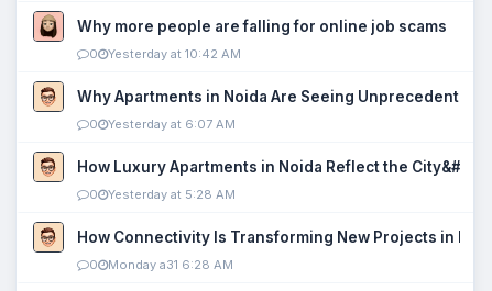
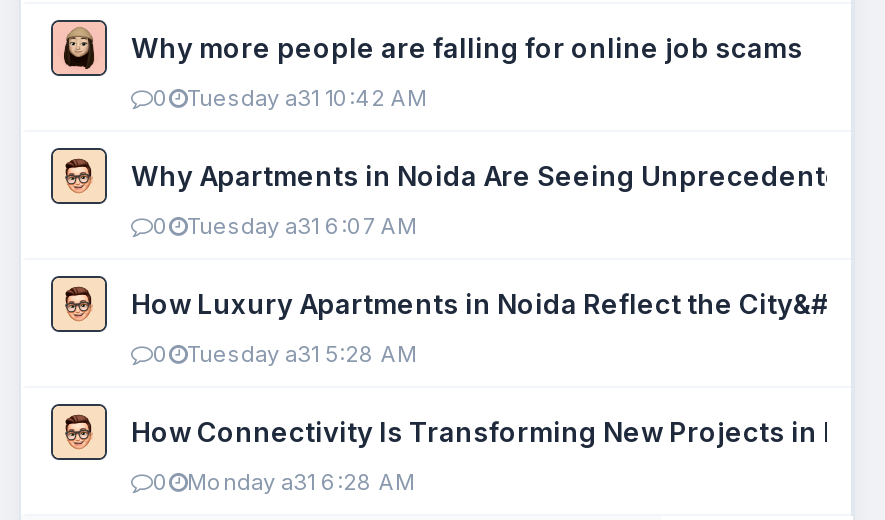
[108,46,241,61] Yesterday at 10:42 AM -> [187,84,427,112] Tuesday a31 10:42 AM
[108,116,236,132] Yesterday at 6:07 AM -> [187,212,417,240] Tuesday a31 6:07 AM
[108,187,236,202] Yesterday at 5:28 AM -> [187,340,417,368] Tuesday a31 5:28 AM

